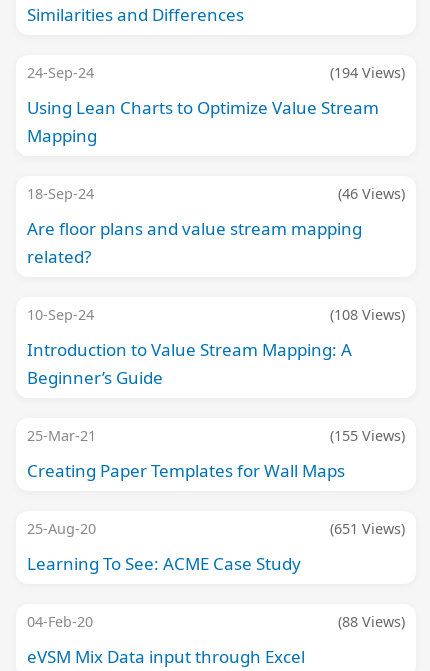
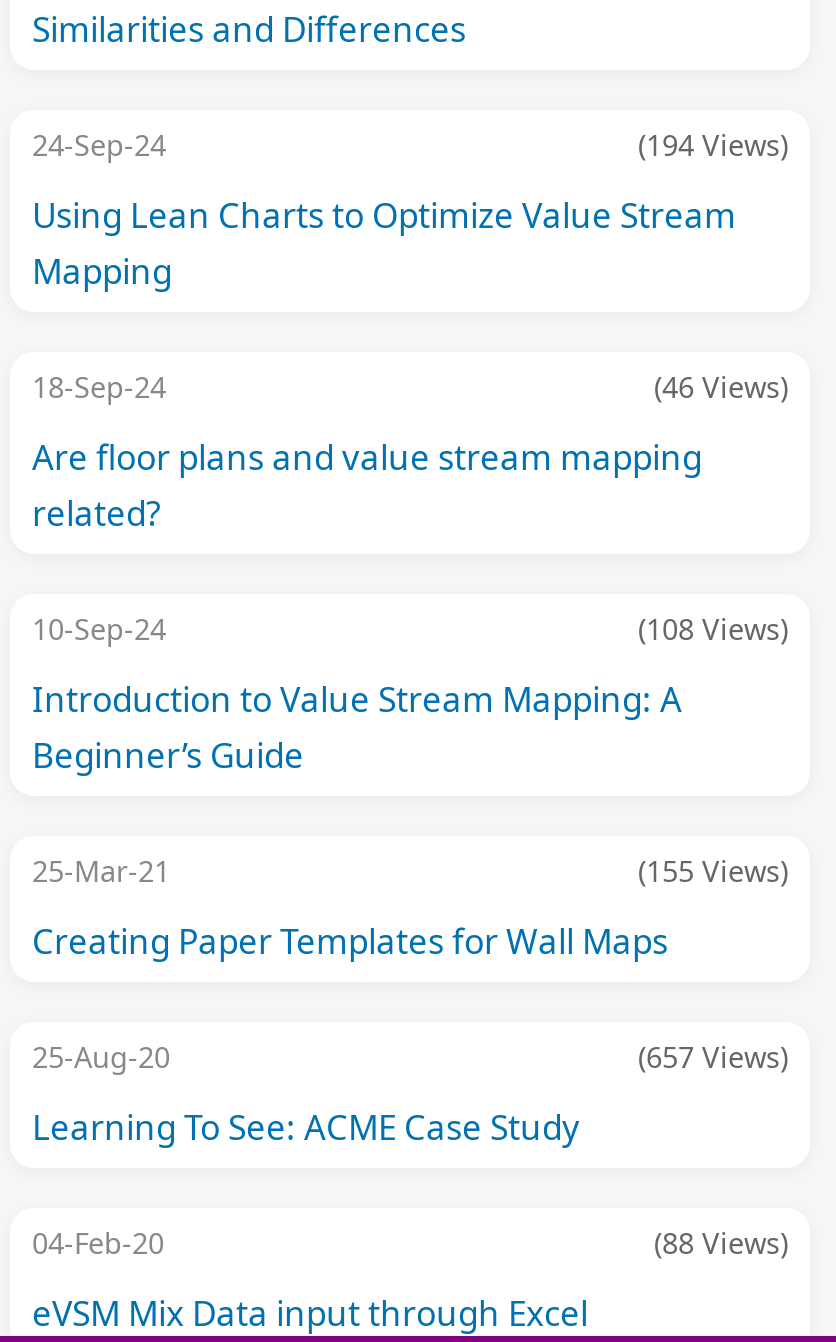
[330,519,405,538] (651 Views) -> [638,1038,788,1076] (657 Views)

